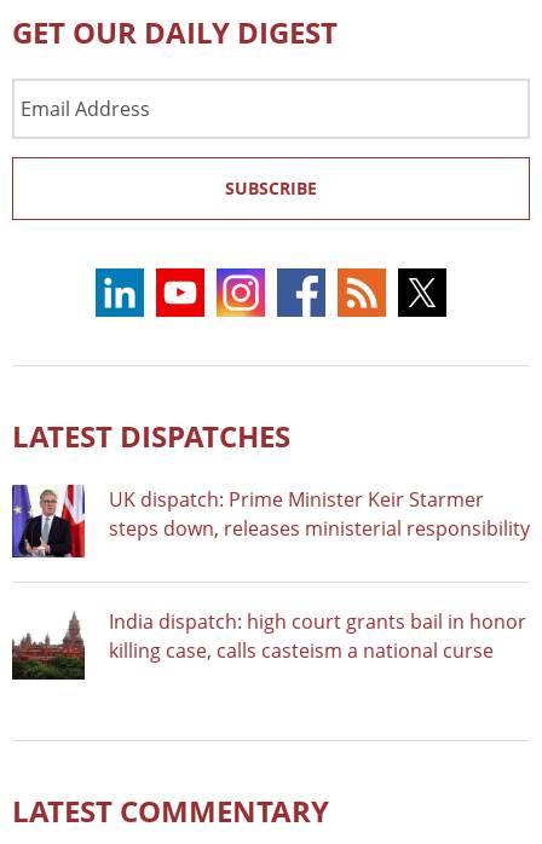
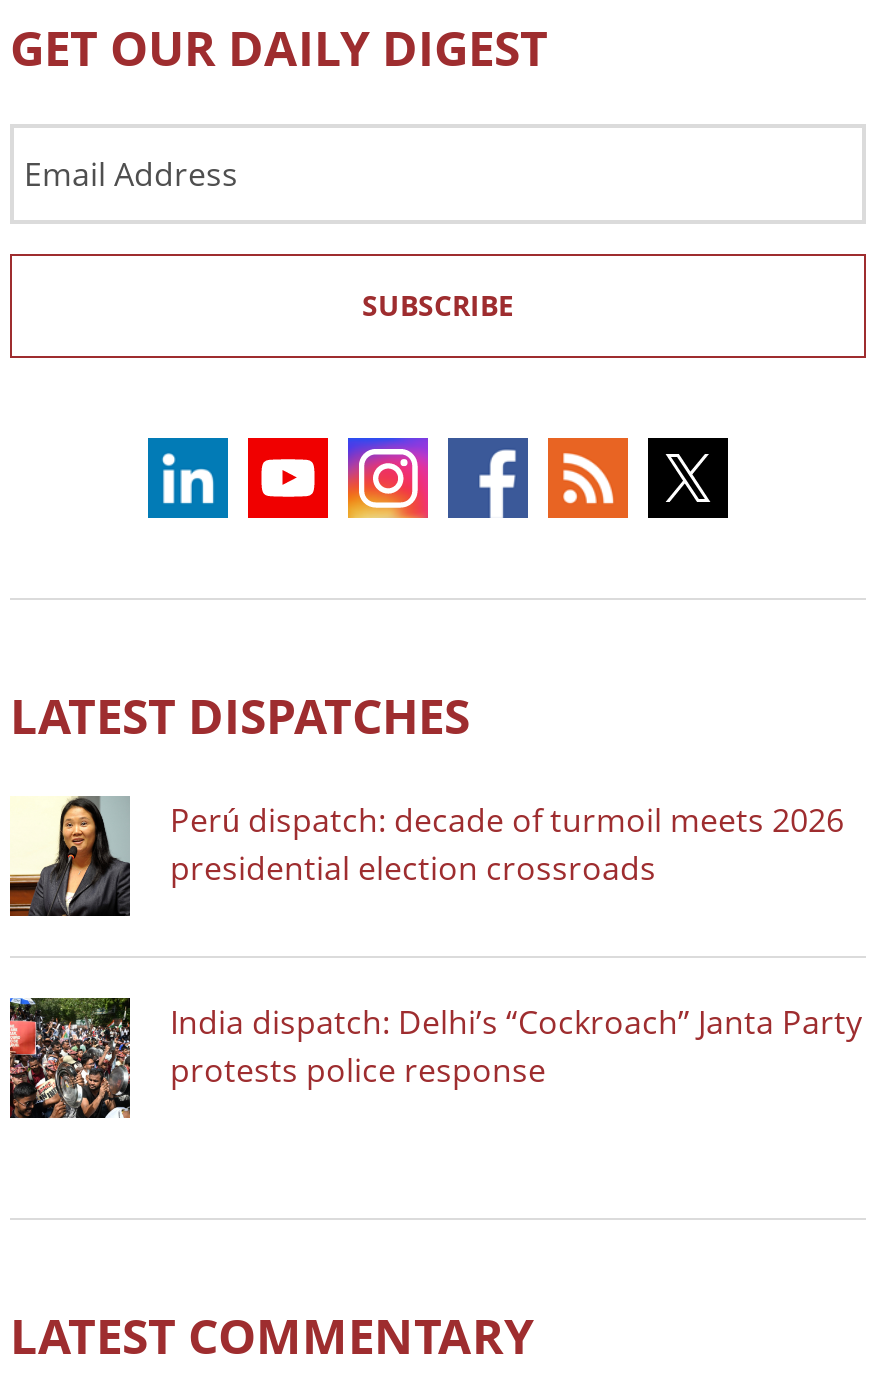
[11,484,530,559] [image] | UK dispatch: Prime Minister Keir Starmer | steps down, releases ministerial responsibility -> [8,794,844,918] [image] | Perú dispatch: decade of turmoil meets 2026 | presidential election crossroads
[12,607,526,681] [image] | India dispatch: high court grants bail in honor | killing case, calls casteism a national curse -> [8,996,862,1120] [image] | India dispatch: Delhi’s “Cockroach” Janta Party | protests police response

